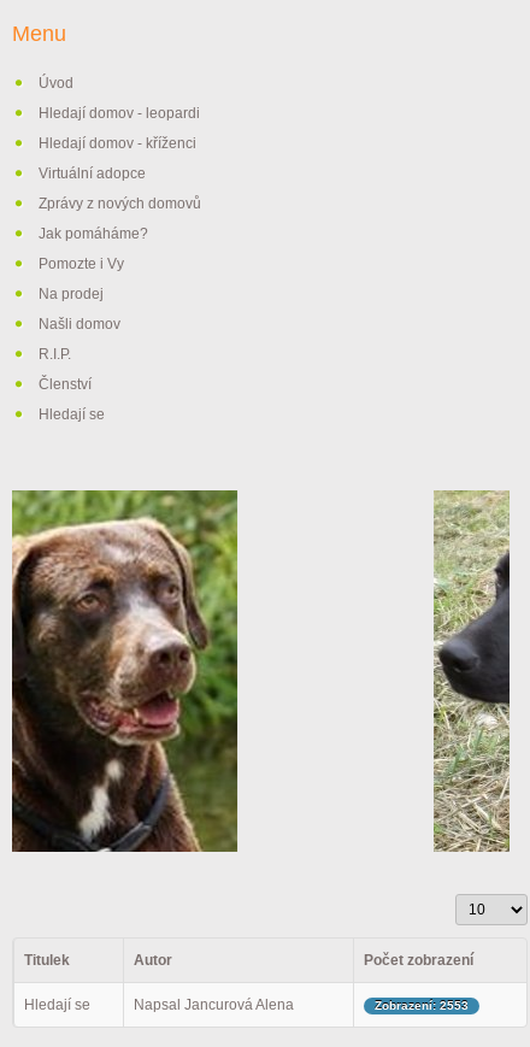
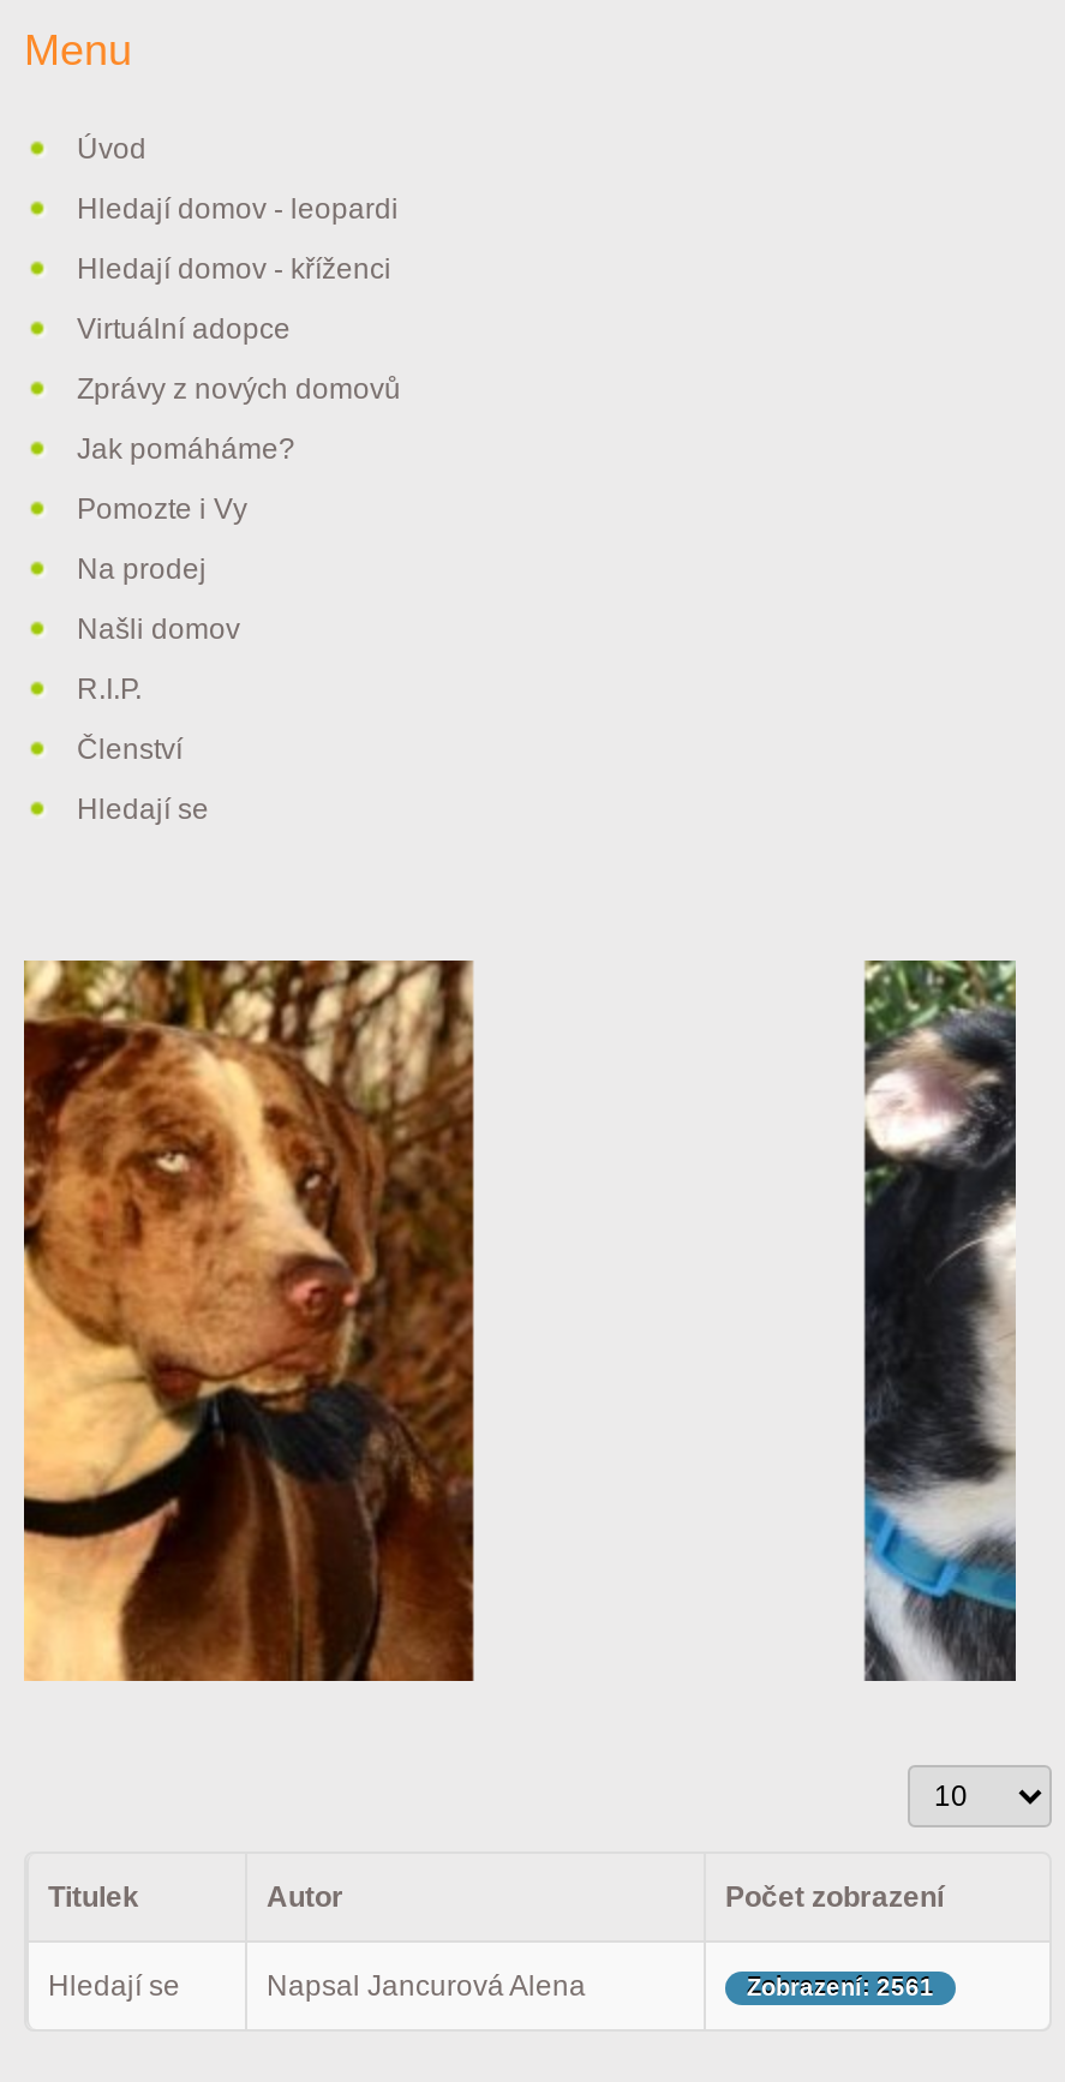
[11,489,238,853] [image] -> [22,958,475,1683] [image]
[432,490,511,852] [image] -> [862,958,1018,1683] [image]
[375,998,469,1011] Zobrazení: 2553 -> [747,1973,934,1999] Zobrazení: 2561

